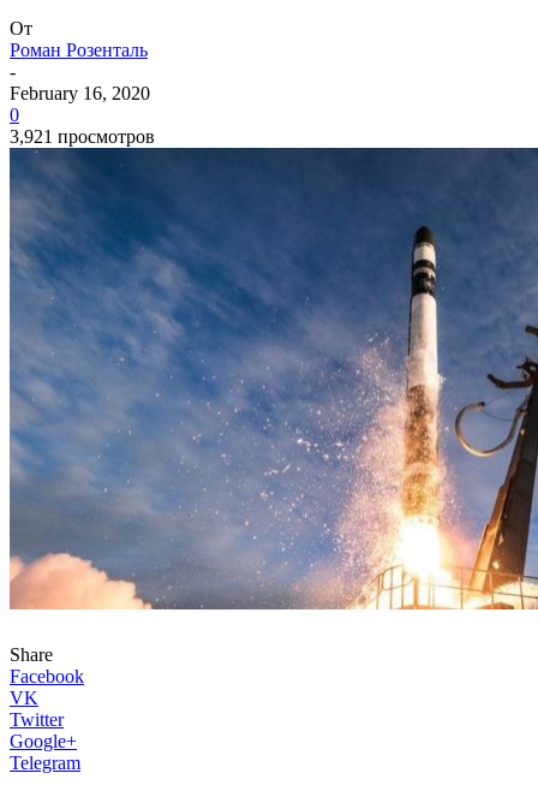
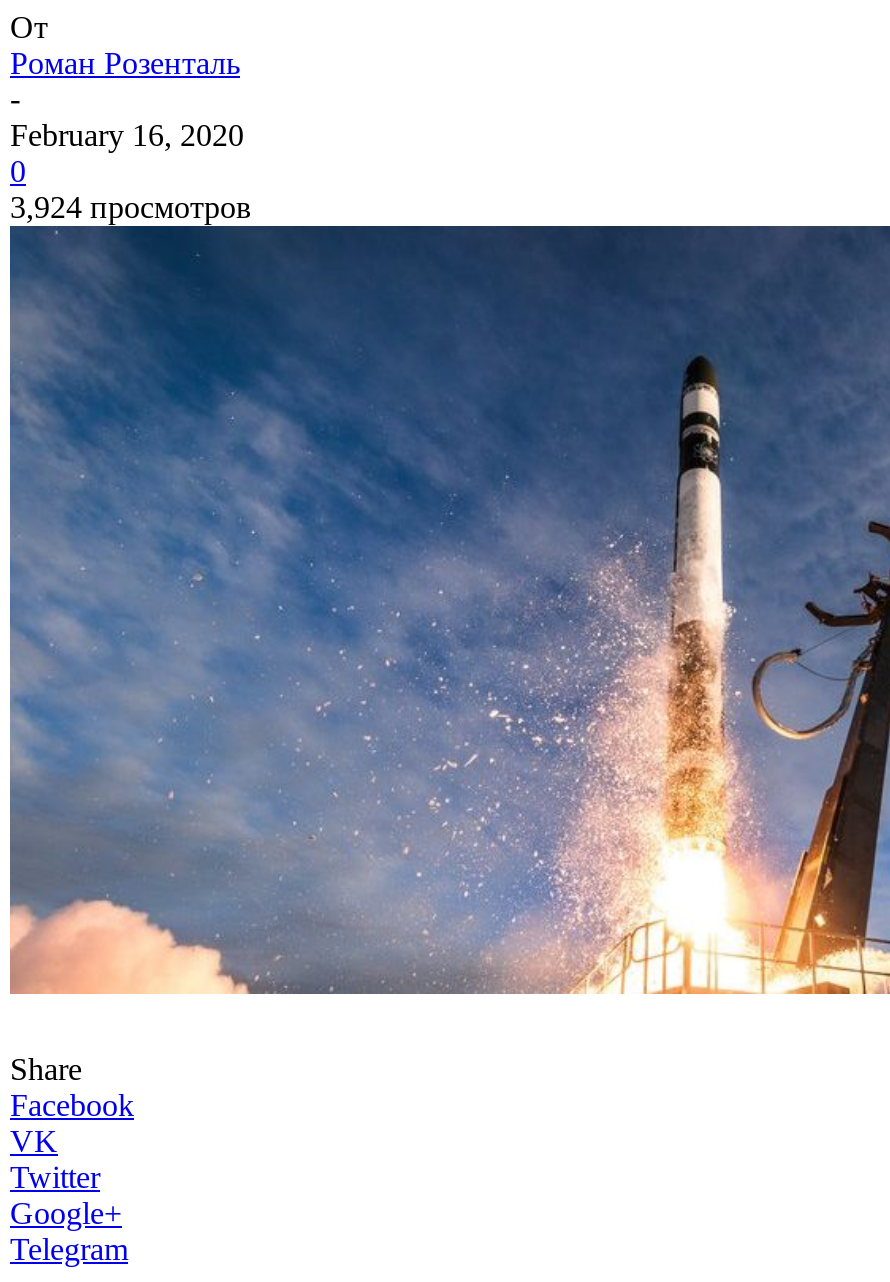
[10,126,155,146] 3,921 просмотров -> [10,190,252,224] 3,924 просмотров

